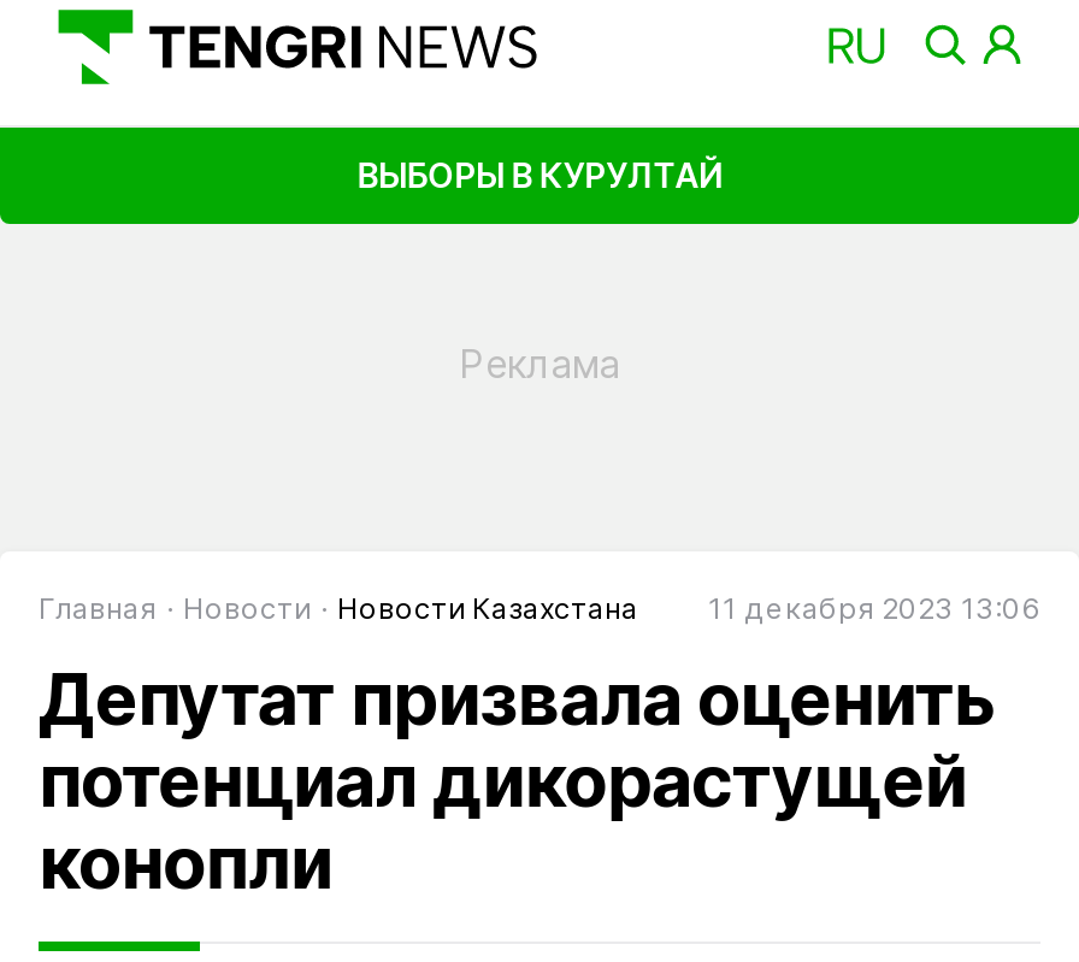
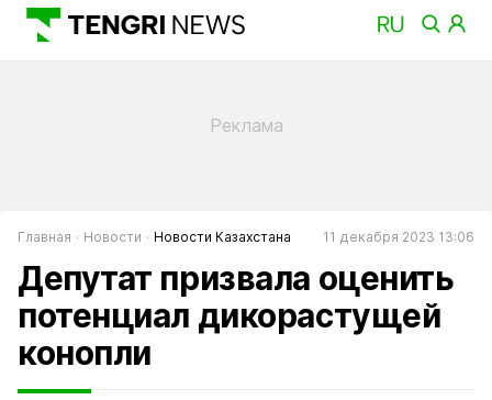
[357,153,722,194] ВЫБОРЫ В КУРУЛТАЙ -> none

